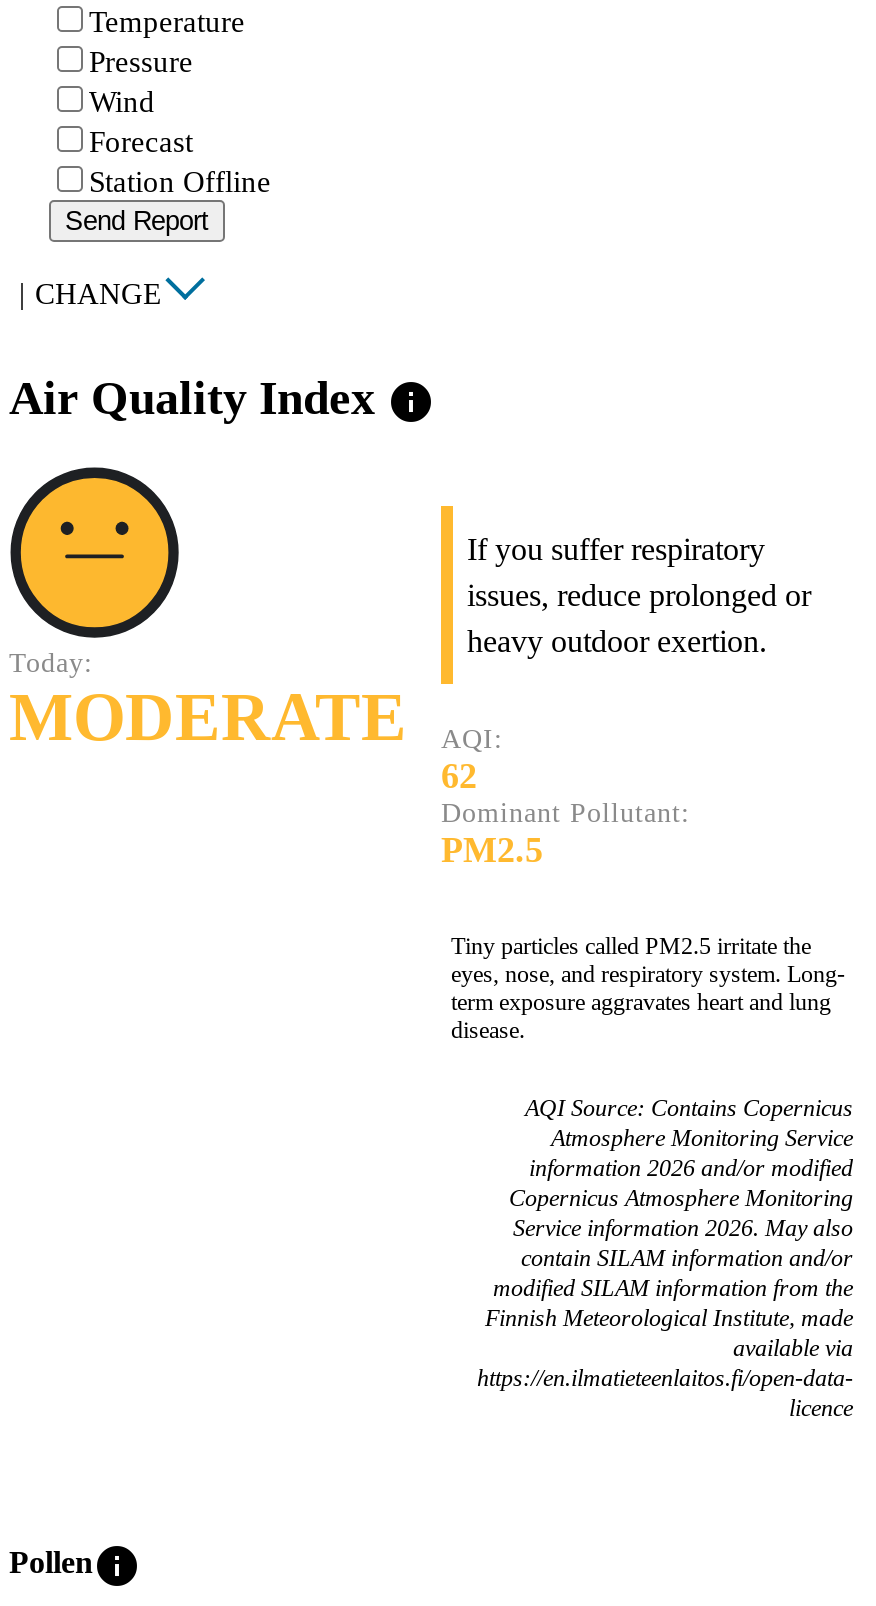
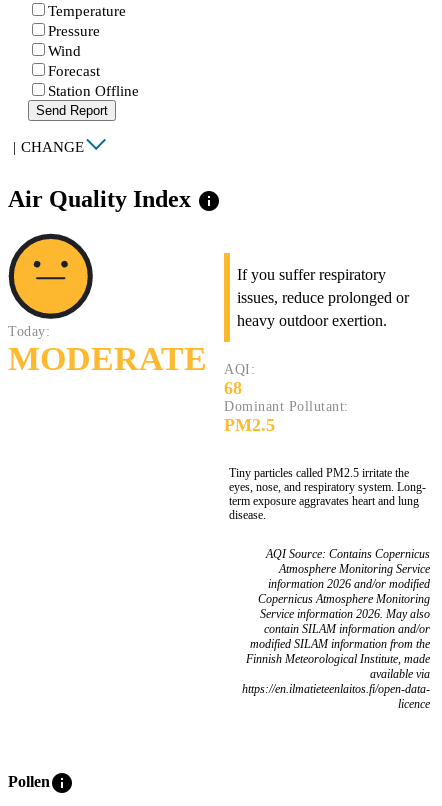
[441,756,477,796] 62 -> [224,378,242,398] 68

